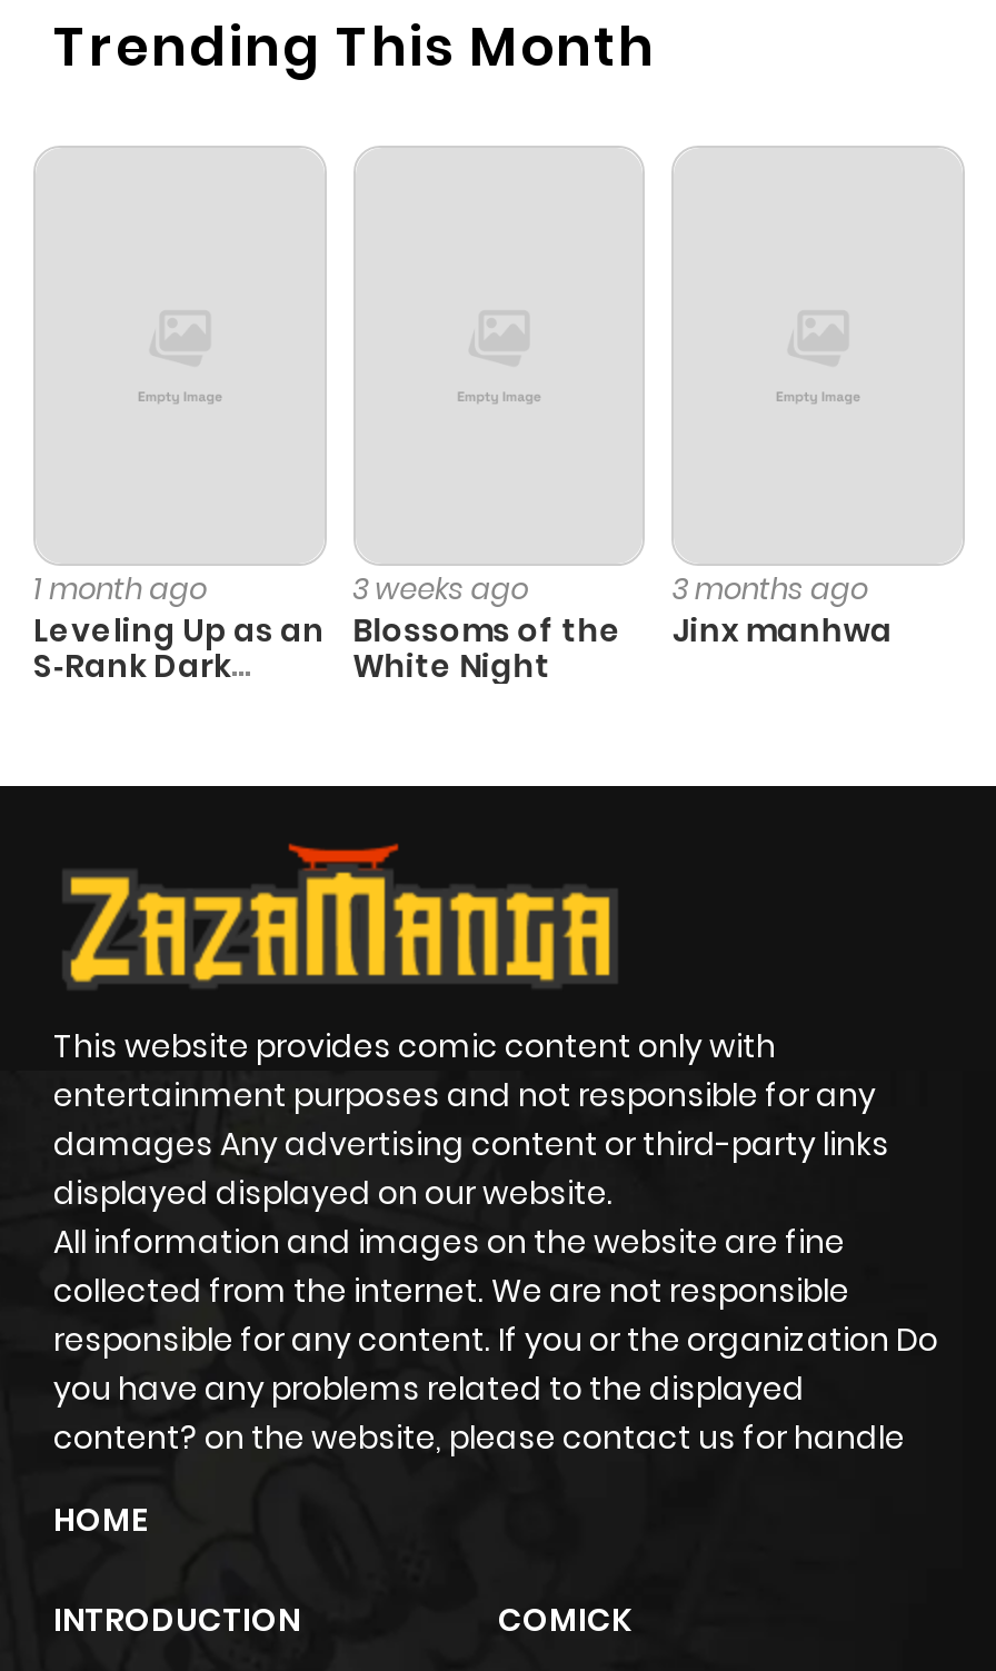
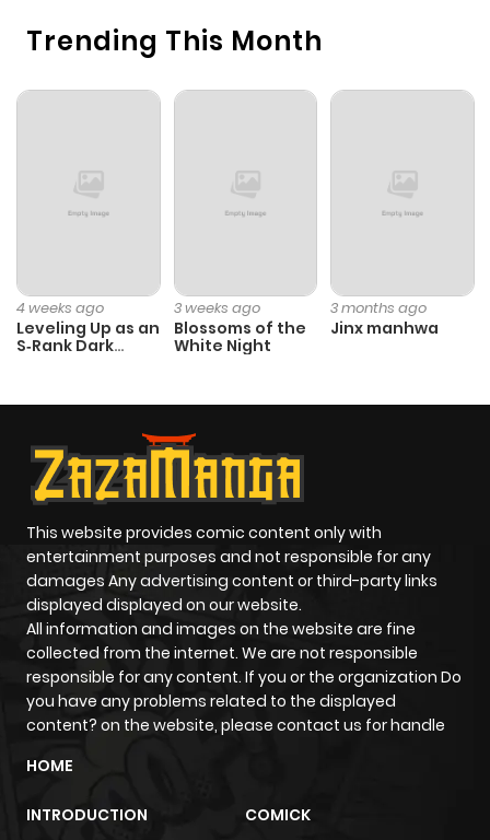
[33,567,207,609] 1 month ago -> [16,297,104,318] 4 weeks ago

